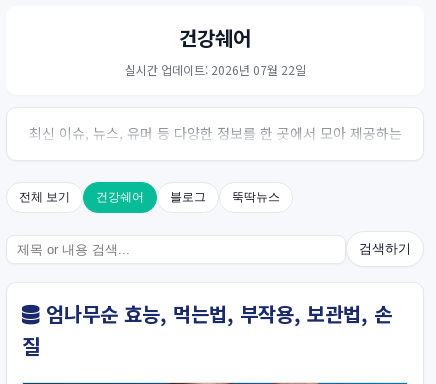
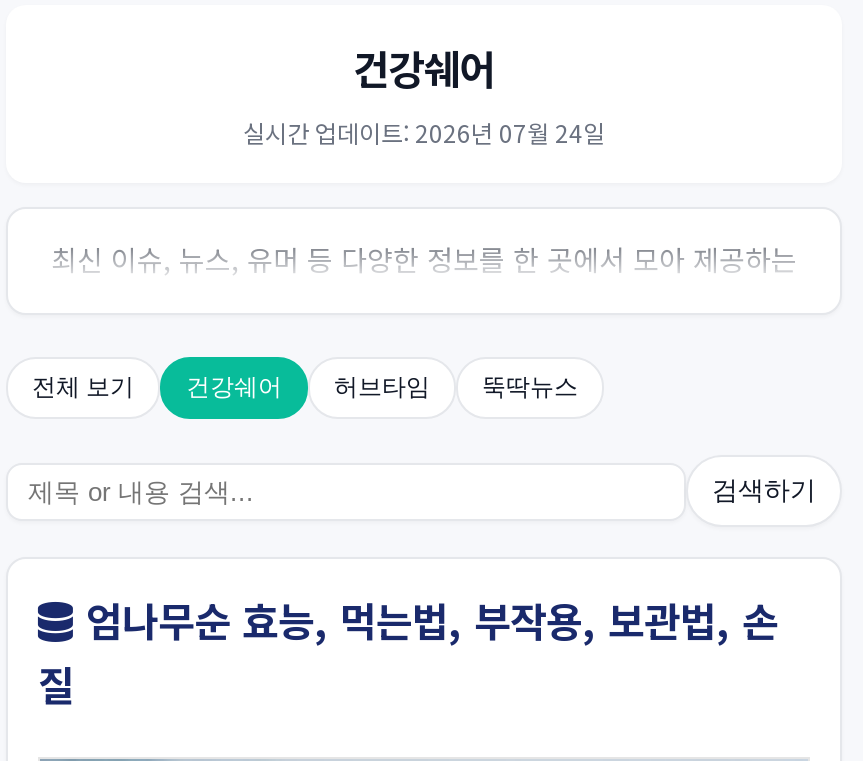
[124,61,305,78] 실시간 업데이트: 2026년 07월 22일 -> [243,115,605,149] 실시간 업데이트: 2026년 07월 24일
[170,190,206,204] 블로그 -> [334,373,430,401] 허브타임

